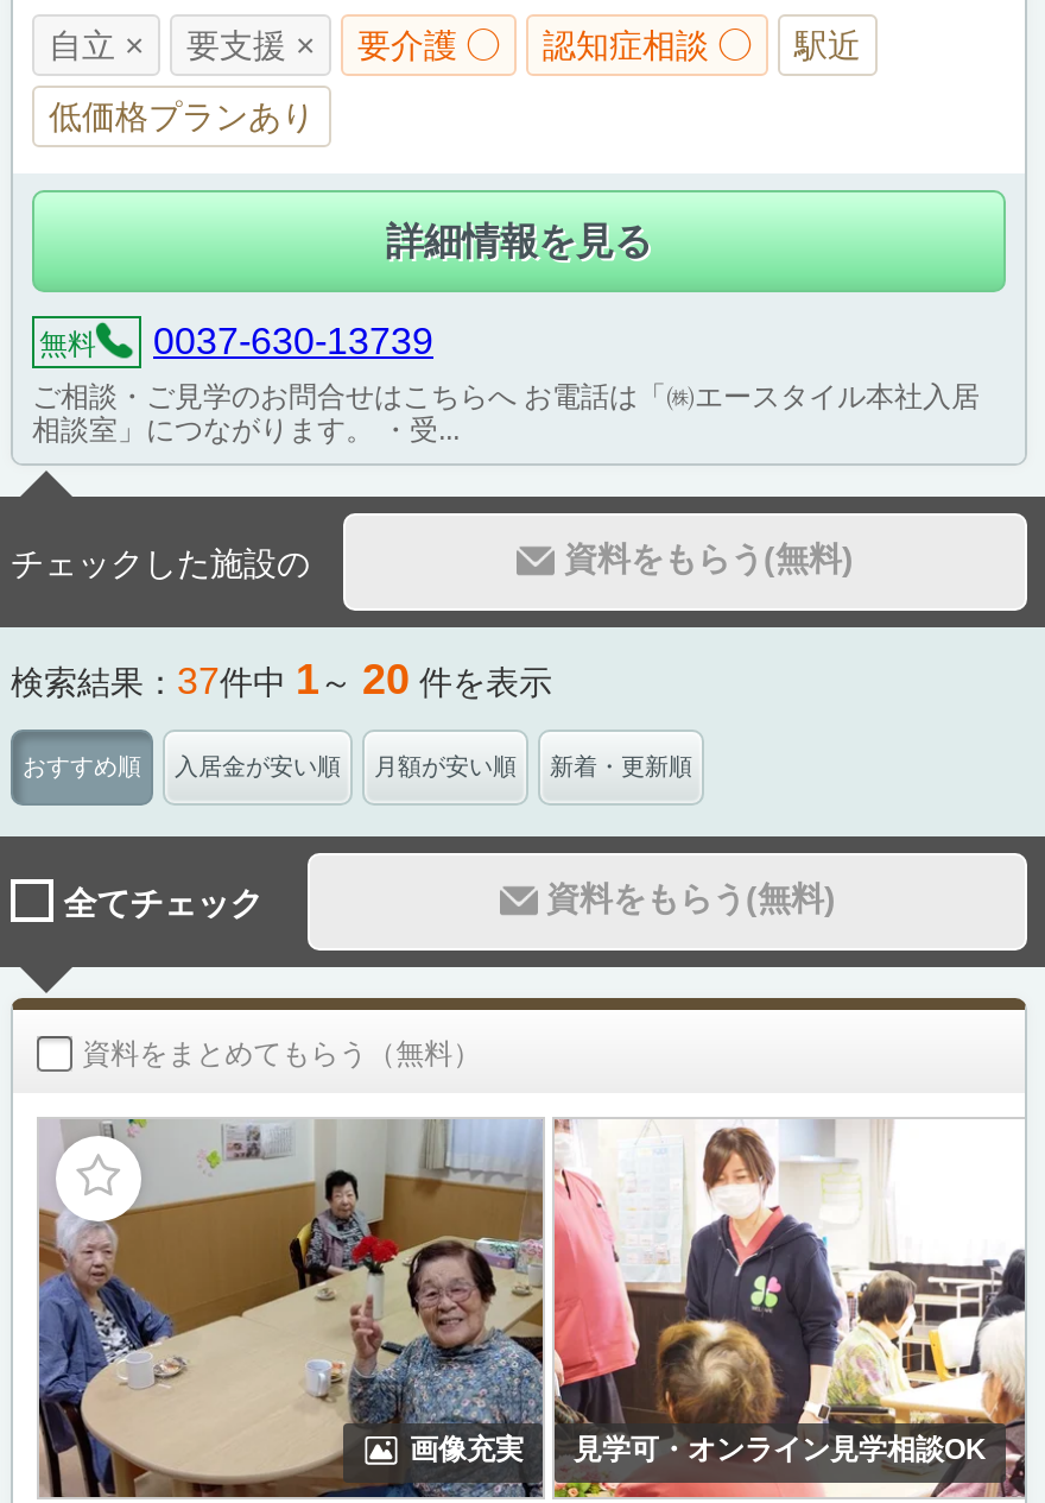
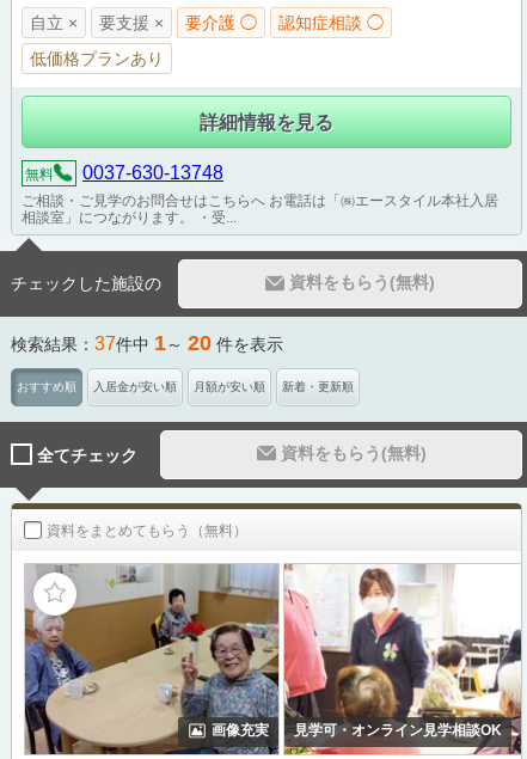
[794,25,861,63] 駅近 -> none
[39,322,433,362] 無料 0037-630-13739 -> [25,162,223,183] 無料 0037-630-13748

